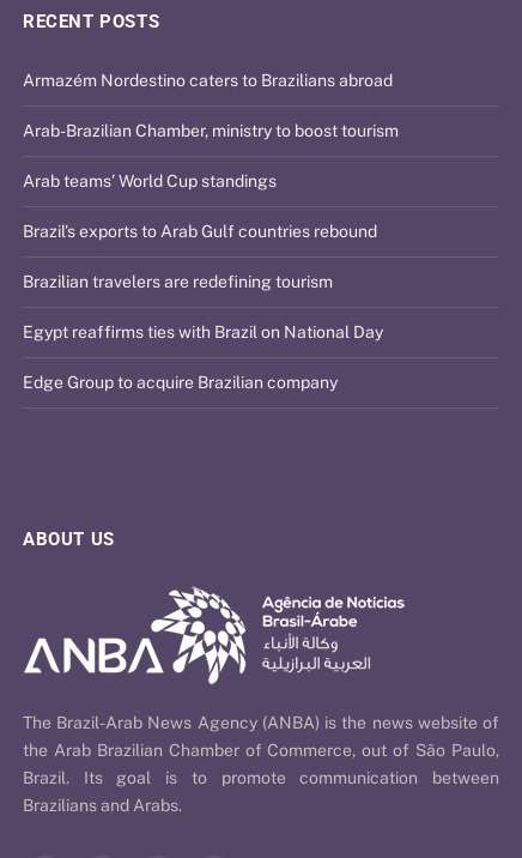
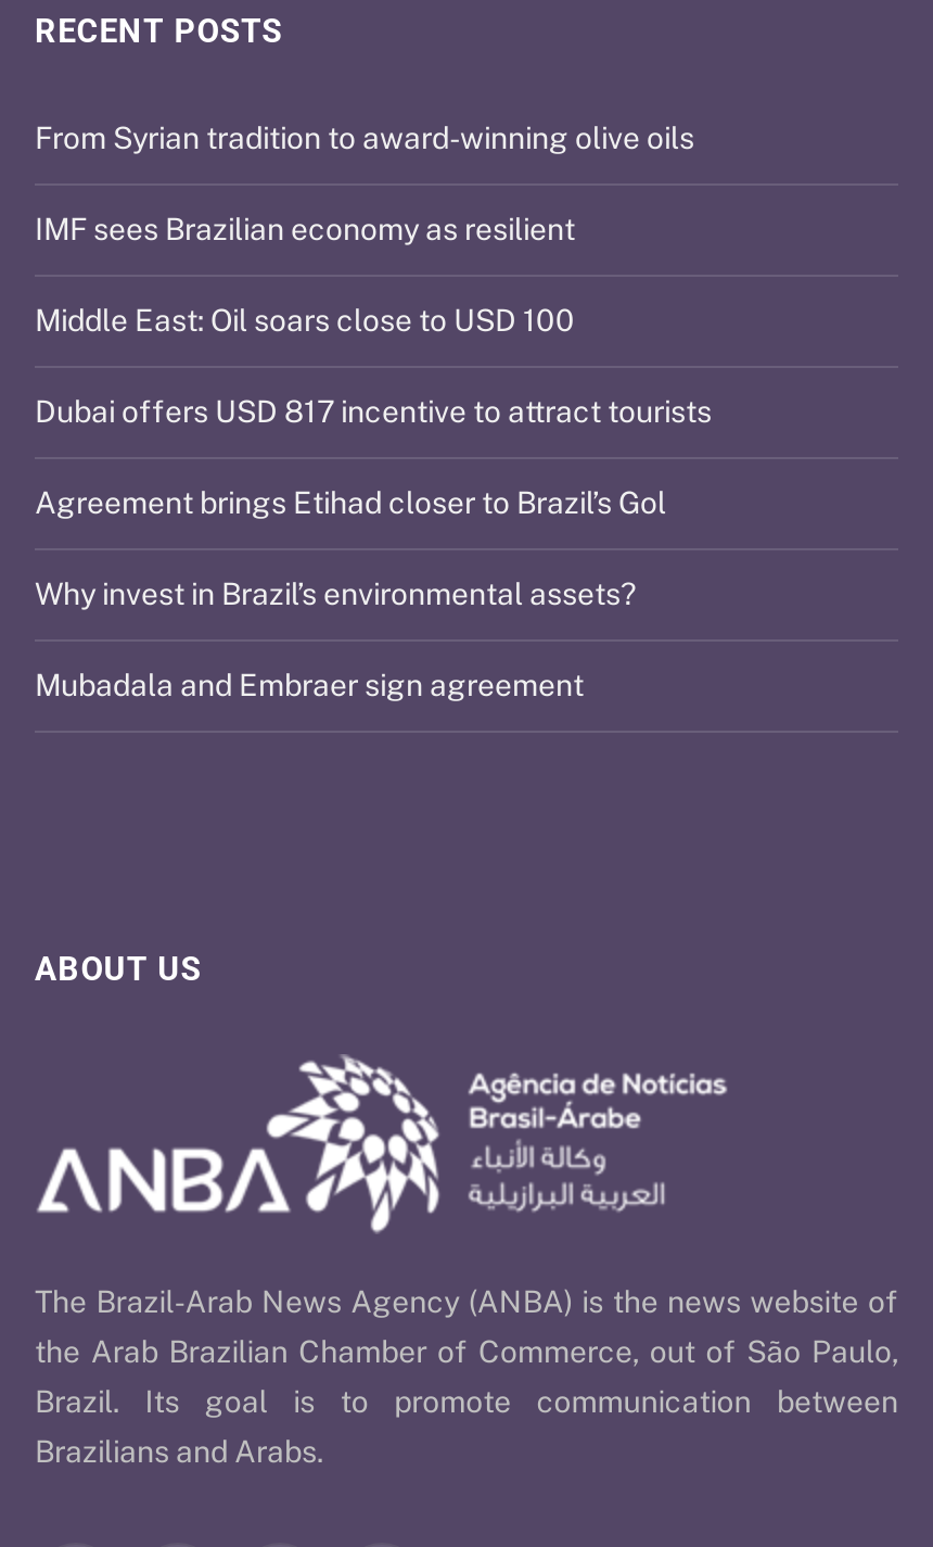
[23,70,393,90] Armazém Nordestino caters to Brazilians abroad -> [35,120,694,155] From Syrian tradition to award-winning olive oils
[23,121,399,140] Arab-Brazilian Chamber, ministry to boost tourism -> [35,211,575,246] IMF sees Brazilian economy as resilient
[23,171,277,190] Arab teams’ World Cup standings -> [35,302,575,337] Middle East: Oil soars close to USD 100
[23,221,377,241] Brazil’s exports to Arab Gulf countries rebound -> [35,394,712,428] Dubai offers USD 817 incentive to attract tourists
[23,272,333,291] Brazilian travelers are redefining tourism -> [35,485,666,520] Agreement brings Etihad closer to Brazil’s Gol
[23,322,383,341] Egypt reaffirms ties with Brazil on National Day -> [35,576,636,611] Why invest in Brazil’s environmental assets?
[23,372,338,392] Edge Group to acquire Brazilian company -> [35,667,584,702] Mubadala and Embraer sign agreement

